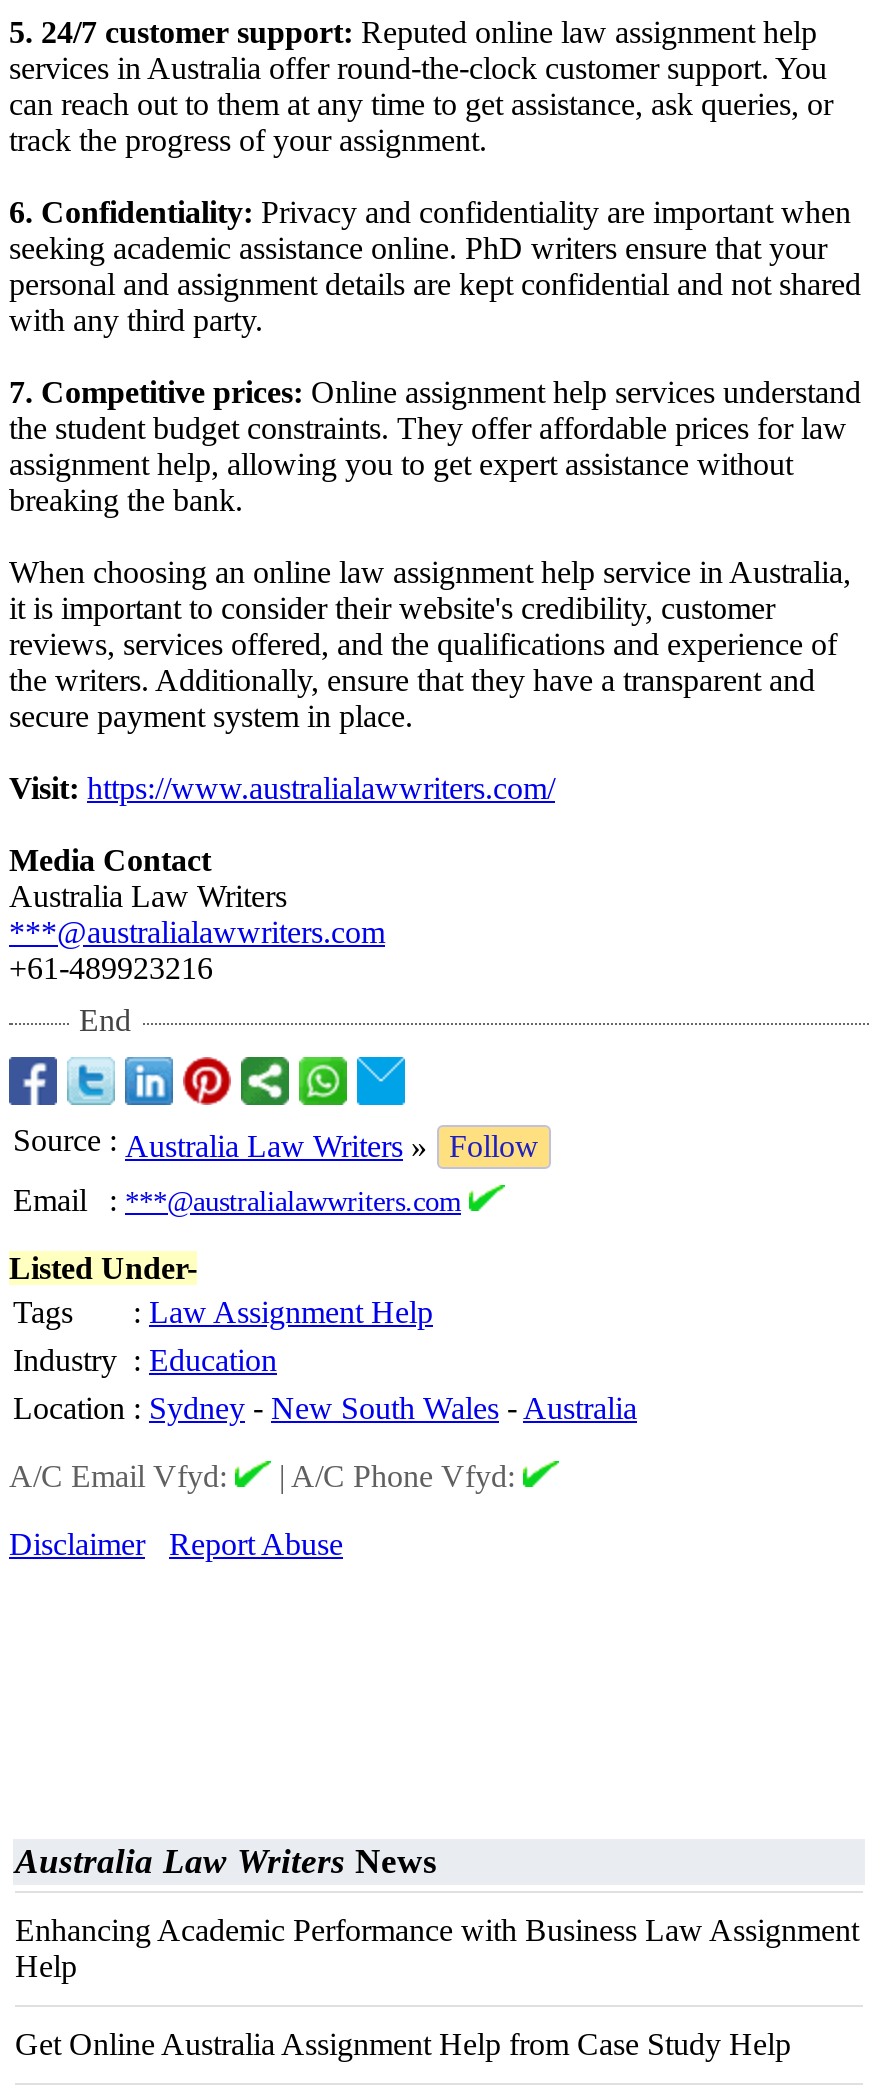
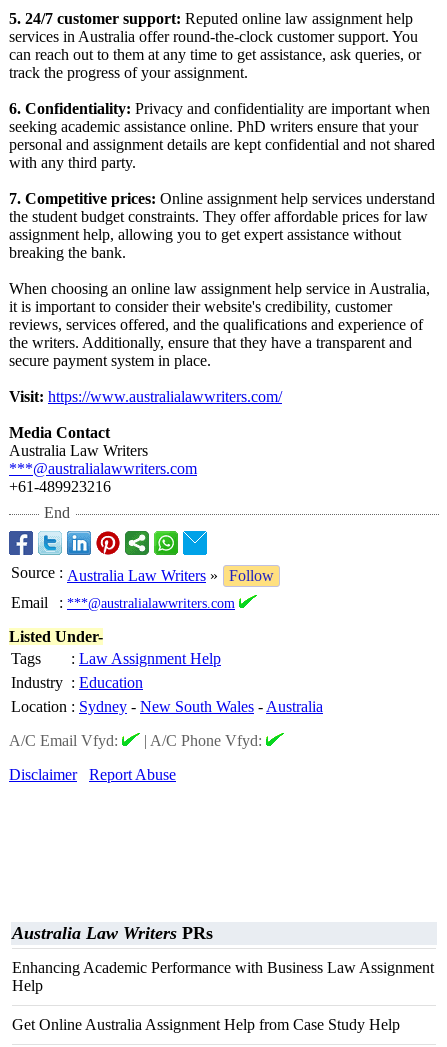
[15,1841,437,1881] Australia Law Writers News -> [12,923,213,943] Australia Law Writers PRs

